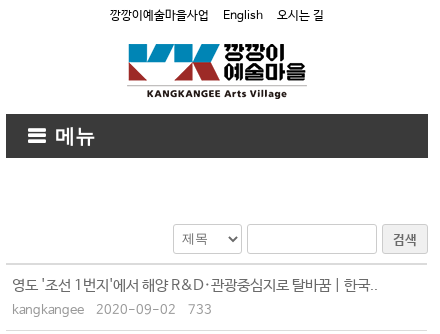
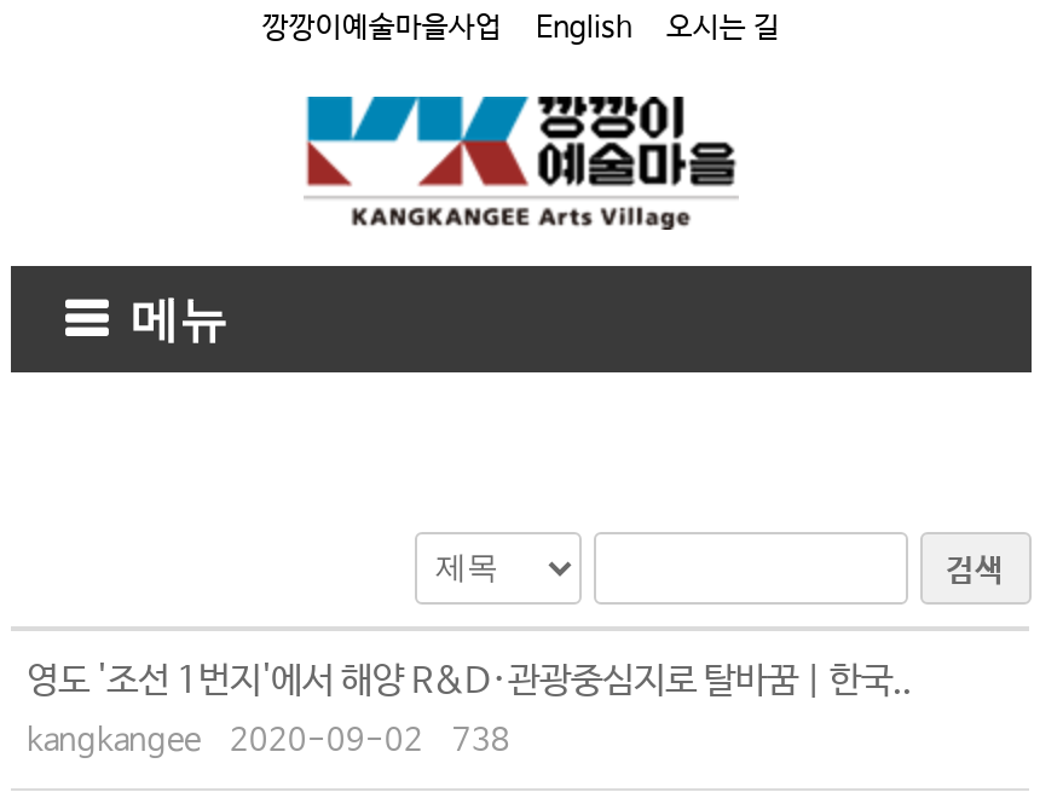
[12,303,212,318] kangkangee 2020-09-02 733 -> [26,723,510,759] kangkangee 2020-09-02 738

